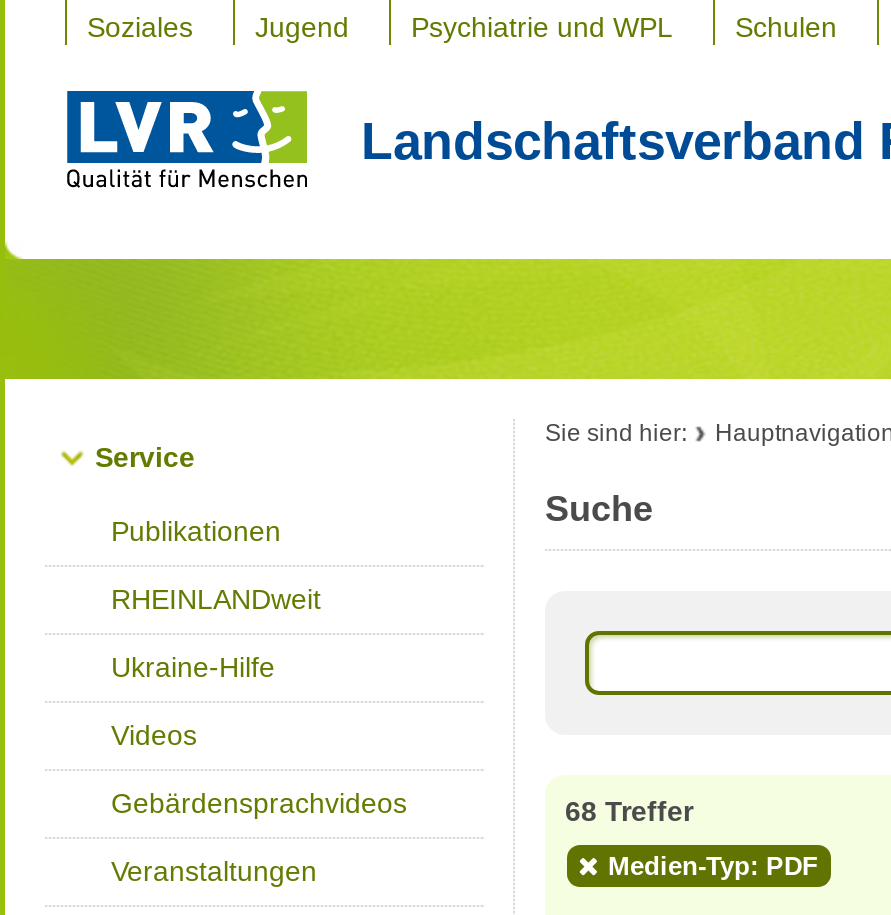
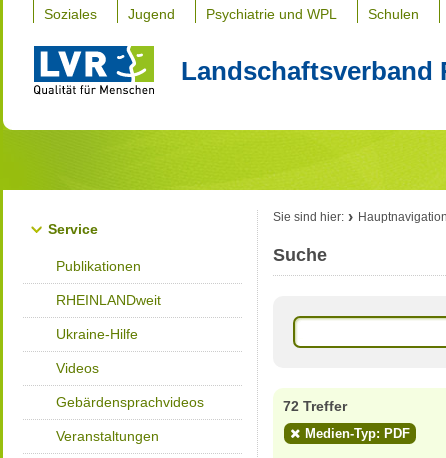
[565,795,693,827] 68 Treffer -> [283,398,347,414] 72 Treffer

